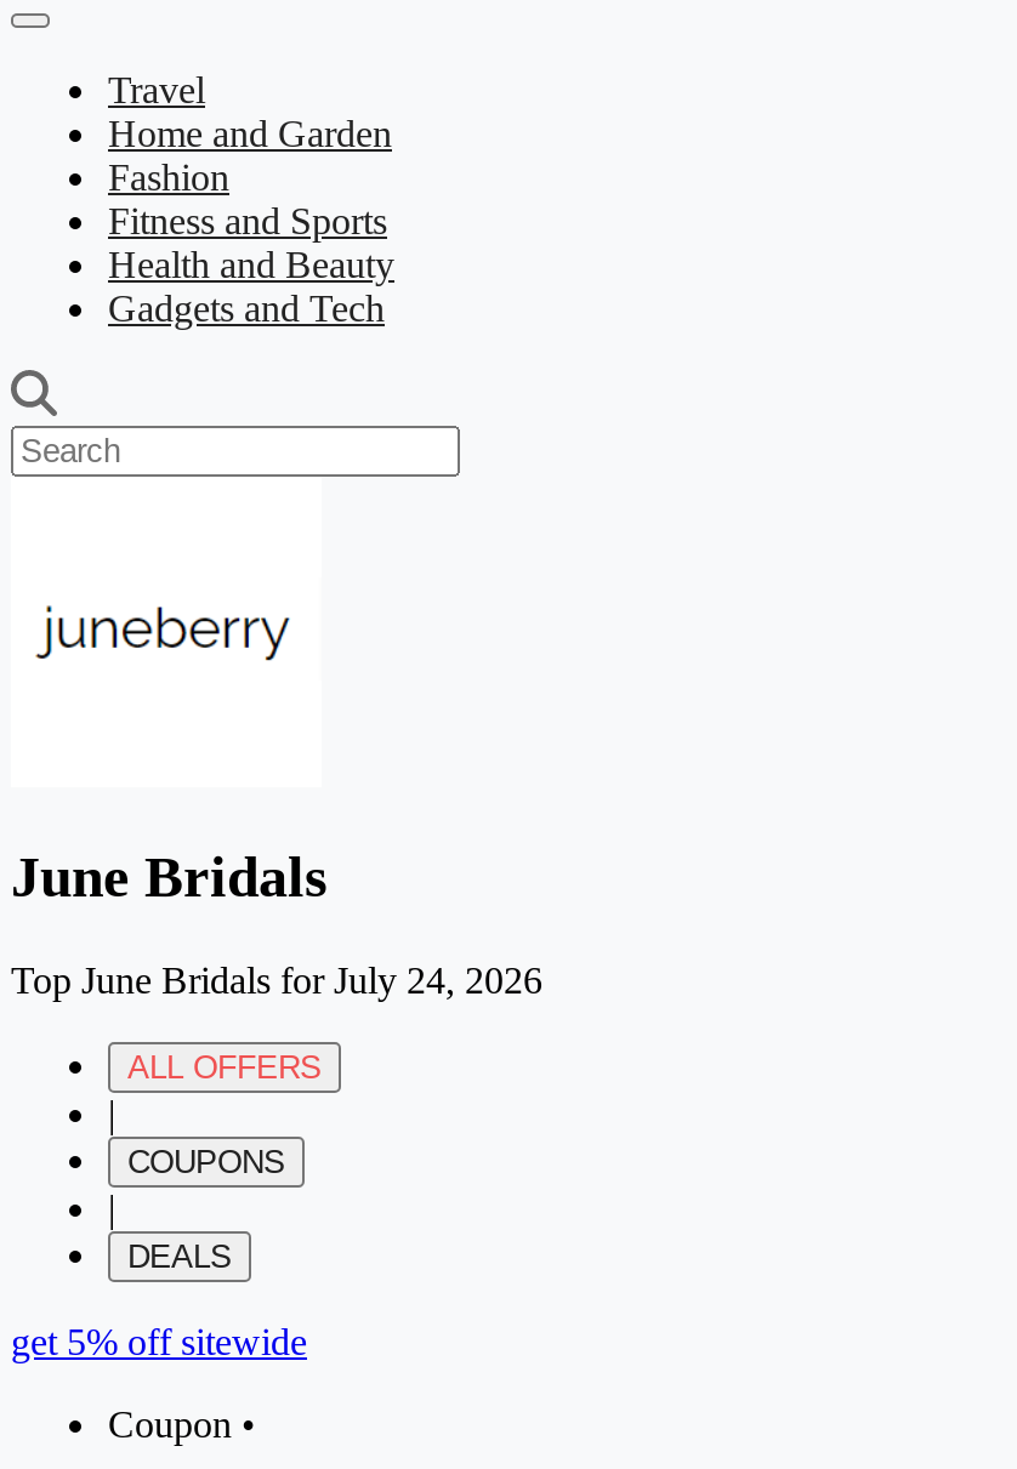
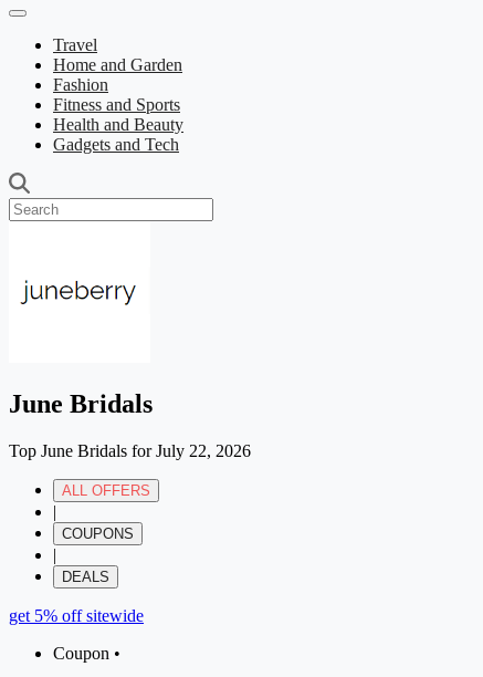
[11,959,542,1001] Top June Bridals for July 24, 2026 -> [9,441,251,460] Top June Bridals for July 22, 2026

